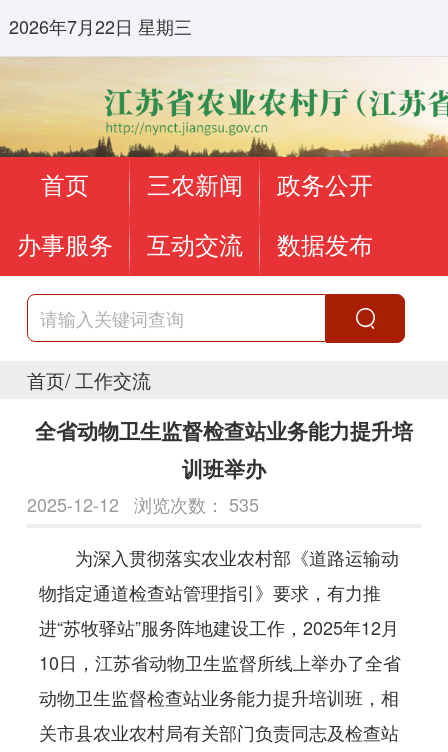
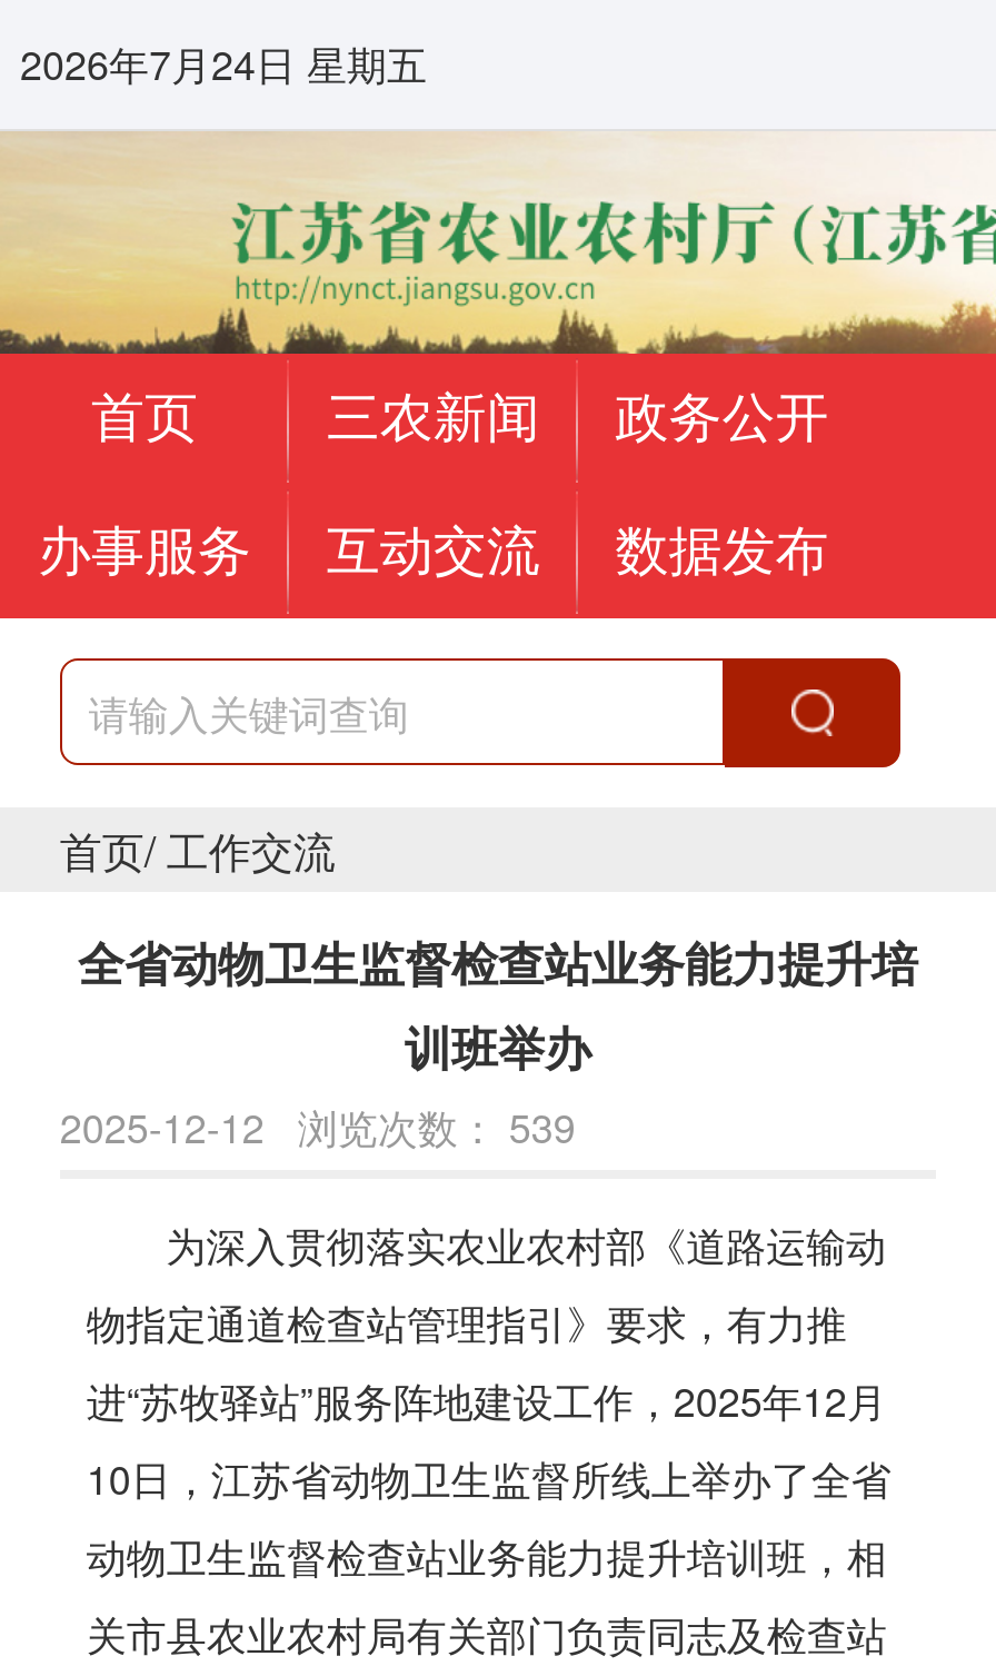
[9,13,192,39] 2026年7月22日 星期三 -> [20,33,427,91] 2026年7月24日 星期五
[27,491,259,517] 2025-12-12 浏览次数：535 -> [60,1097,575,1155] 2025-12-12 浏览次数：539

